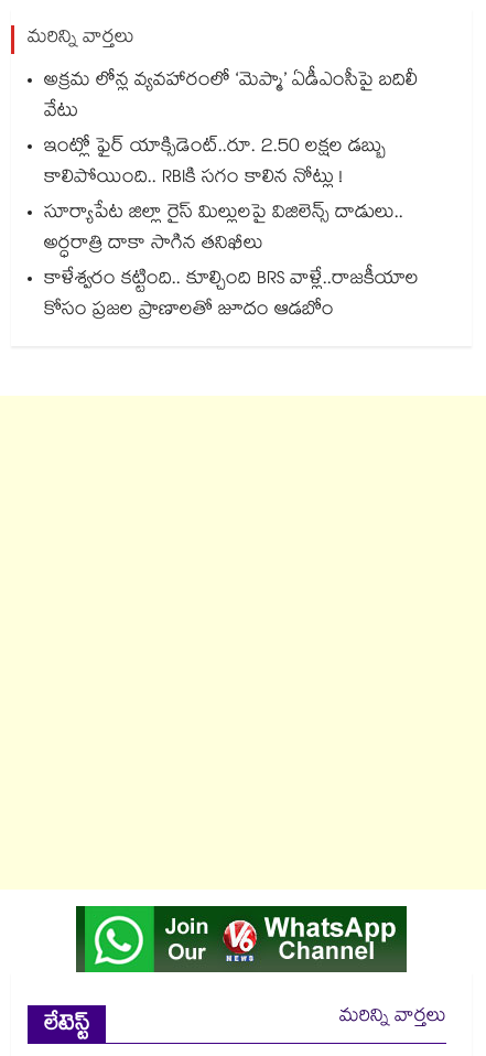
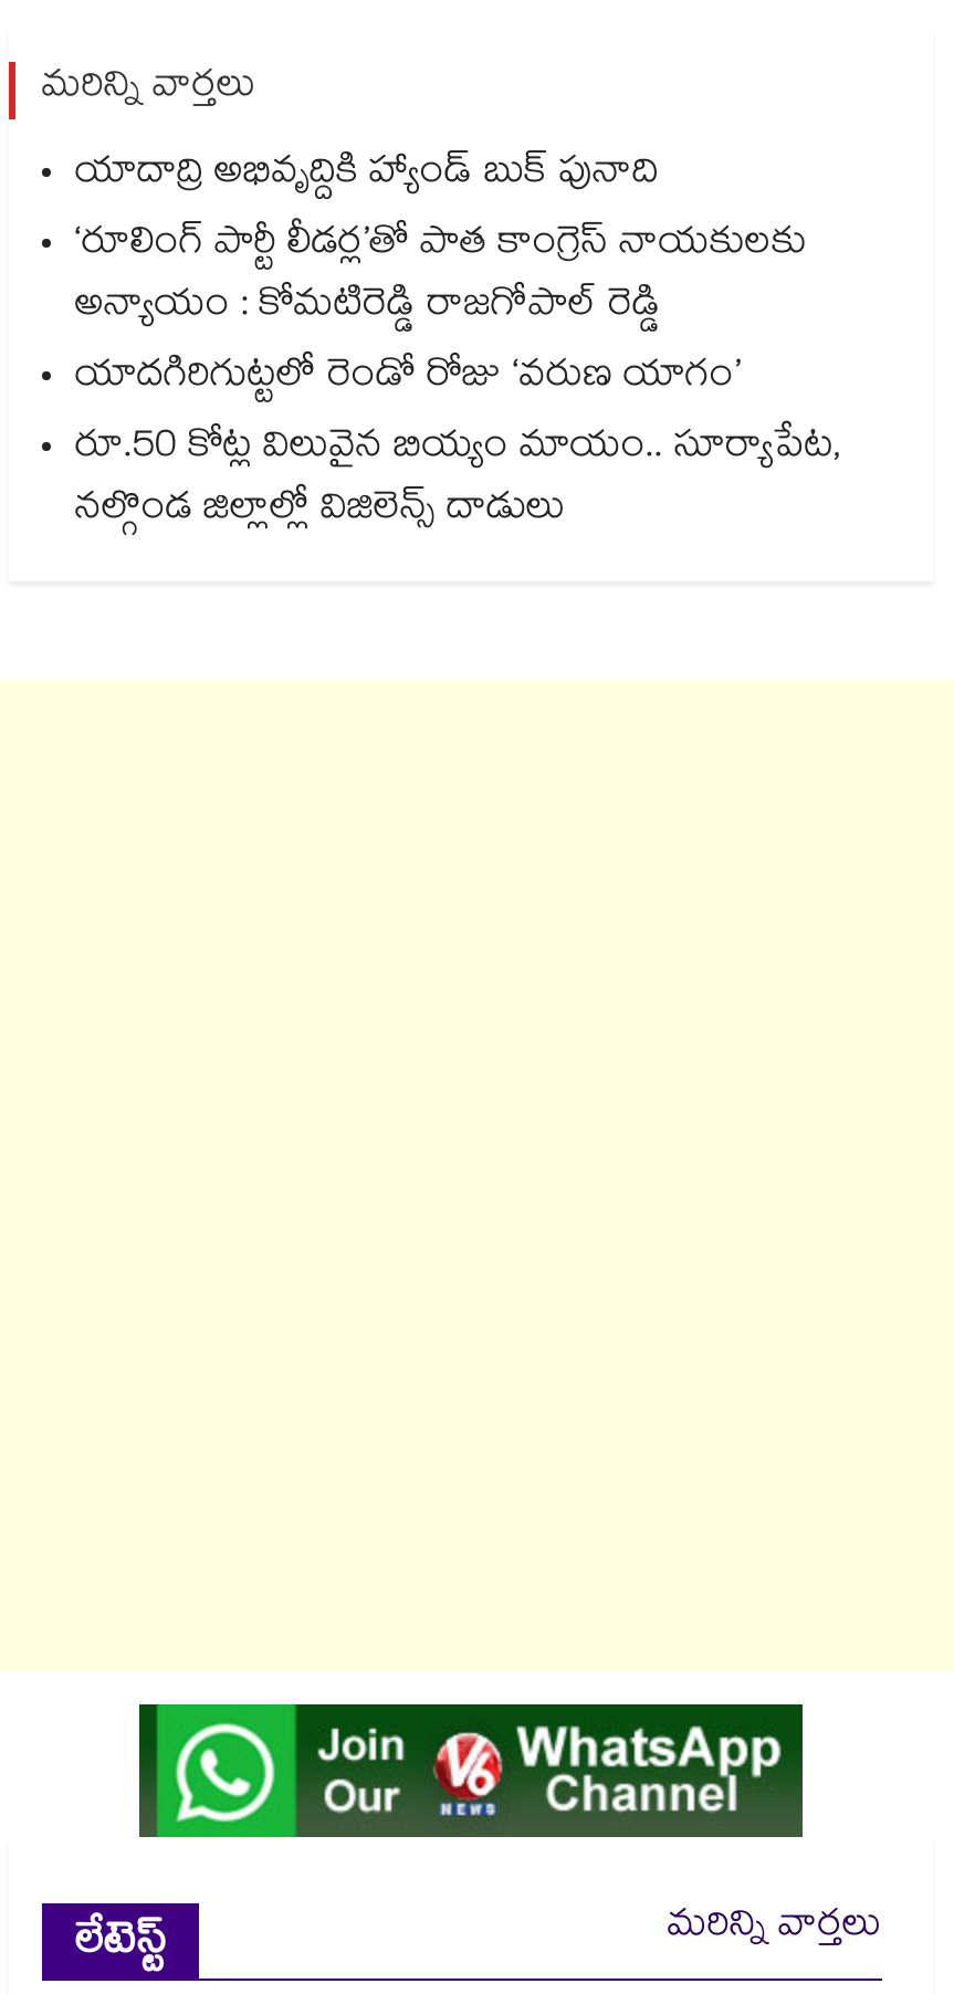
[44,66,419,328] అక్రమ లోన్ల వ్యవహారంలో ‘మెప్మా’ ఏడీఎంసీపై బదిలీ | వేటు | ఇంట్లో ఫైర్ యాక్సిడెంట్..రూ. 2.50 లక్షల డబ్బు | కాలిపోయింది.. RBIకి సగం కాలిన నోట్లు ! | సూర్యాపేట జిల్లా రైస్ మిల్లులపై విజిలెన్స్ దాడులు.. | అర్ధరాత్రి దాకా సాగిన తనిఖీలు | కాళేశ్వరం కట్టింది.. కూల్చింది BRS వాళ్లే..రాజకీయాల | కోసం ప్రజల ప్రాణాలతో జూదం ఆడబోం -> [75,144,842,544] యాదాద్రి అభివృద్దికి హ్యాండ్ బుక్ పునాది | ‘రూలింగ్ పార్టీ లీడర్ల’తో పాత కాంగ్రెస్ నాయకులకు | అన్యాయం : కోమటిరెడ్డి రాజగోపాల్ రెడ్డి | యాదగిరిగుట్టలో రెండో రోజు ‘వరుణ యాగం’ | రూ.50 కోట్ల విలువైన బియ్యం మాయం.. సూర్యాపేట, | నల్గొండ జిల్లాల్లో విజిలెన్స్ దాడులు

